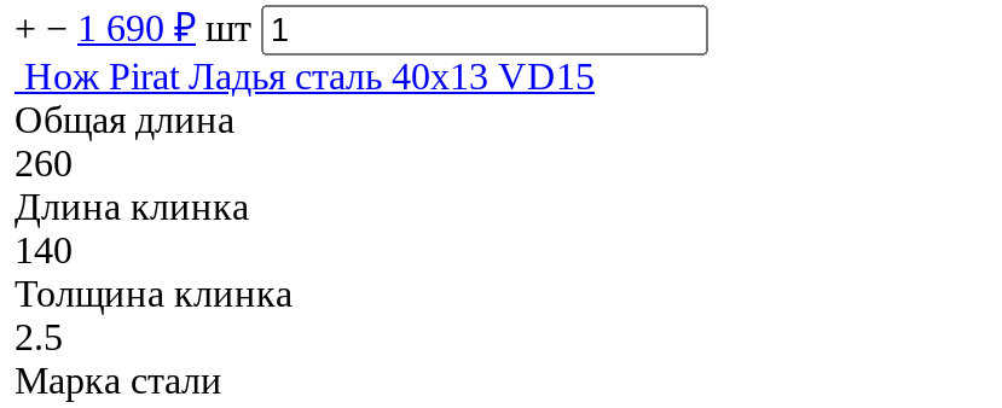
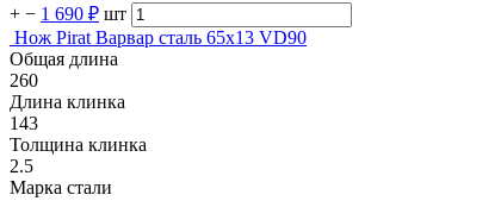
[24,55,595,96] Нож Pirat Ладья сталь 40х13 VD15 -> [14,27,307,47] Нож Pirat Варвар сталь 65х13 VD90
[15,229,73,270] 140 -> [10,113,38,133] 143

